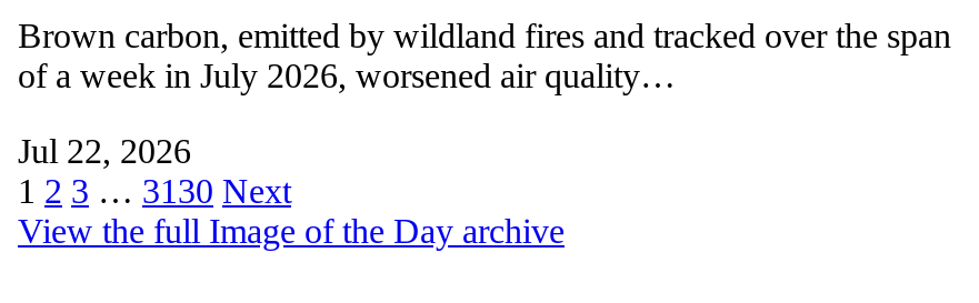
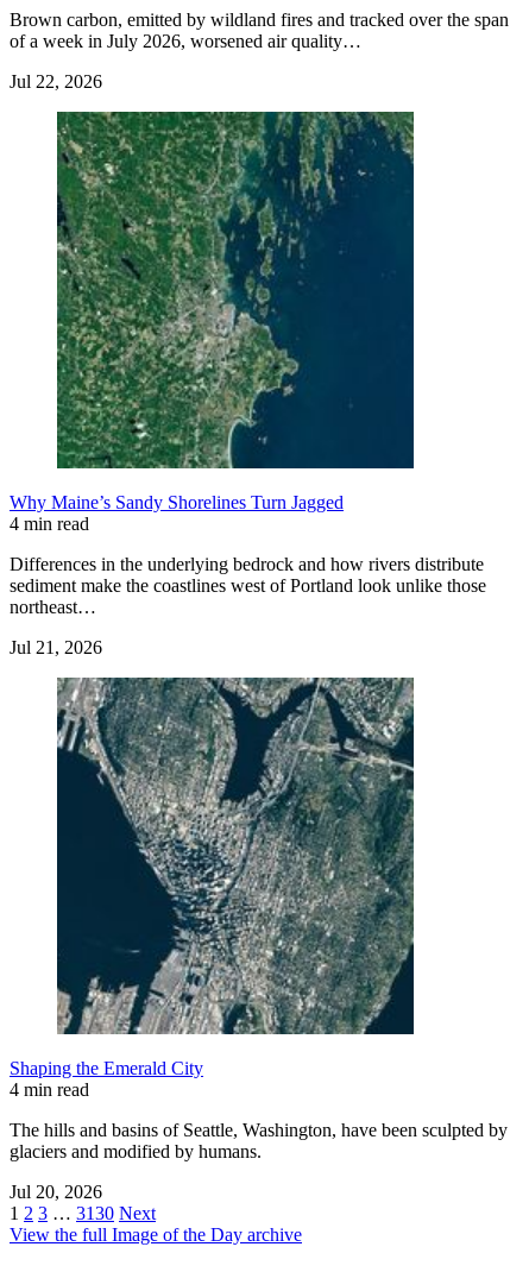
none -> [10,111,486,658] [image] | Why Maine’s Sandy Shorelines Turn Jagged | 4 min read | Differences in the underlying bedrock and how rivers distribute | sediment make the coastlines west of Portland look unlike those | northeast… | Jul 21, 2026
none -> [10,676,508,1202] [image] | Shaping the Emerald City | 4 min read | The hills and basins of Seattle, Washington, have been sculpted by | glaciers and modified by humans. | Jul 20, 2026

